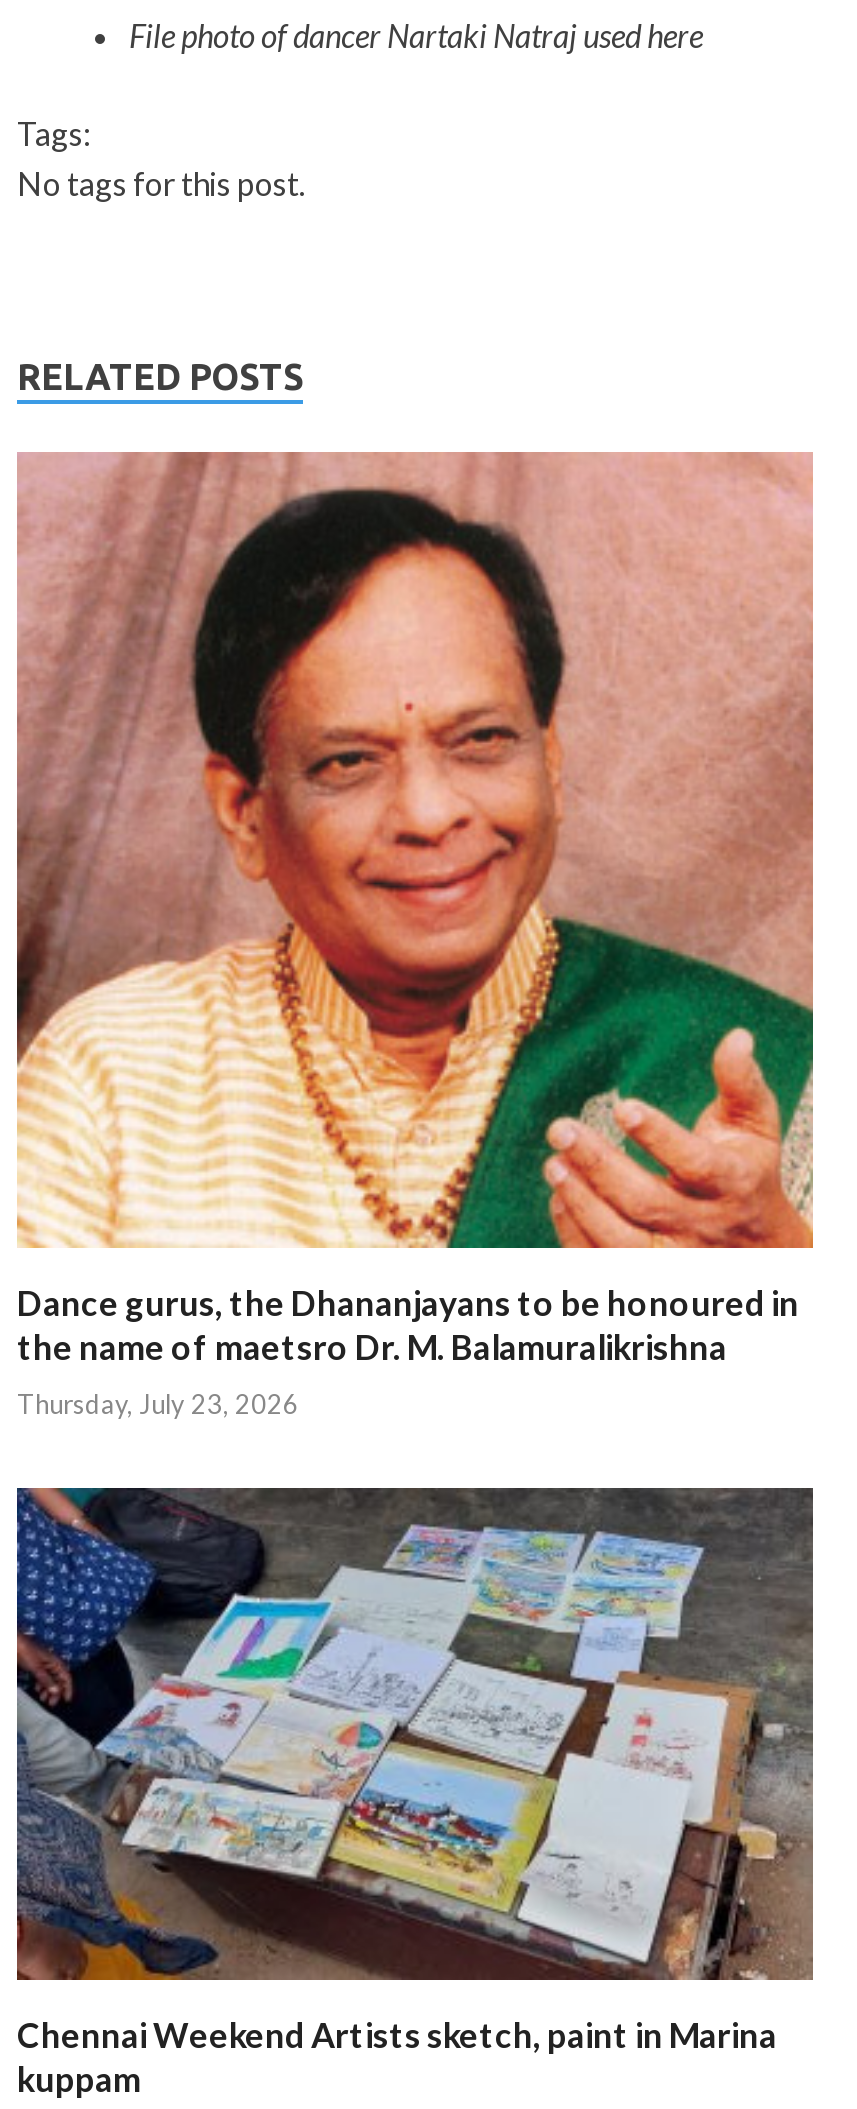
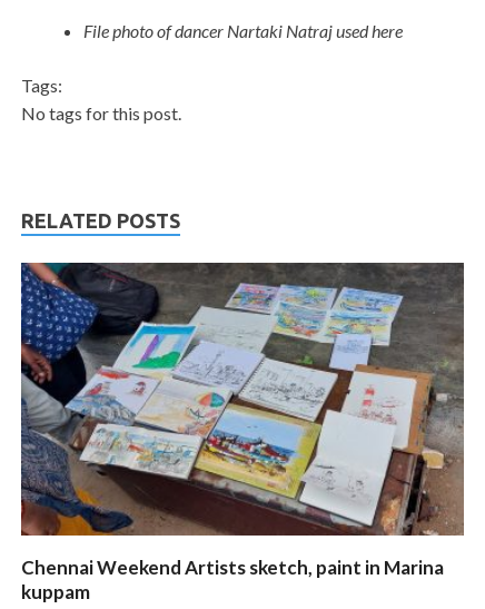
[15,450,815,1420] [image] | Dance gurus, the Dhananjayans to be honoured in | the name of maetsro Dr. M. Balamuralikrishna | Thursday, July 23, 2026 -> none

